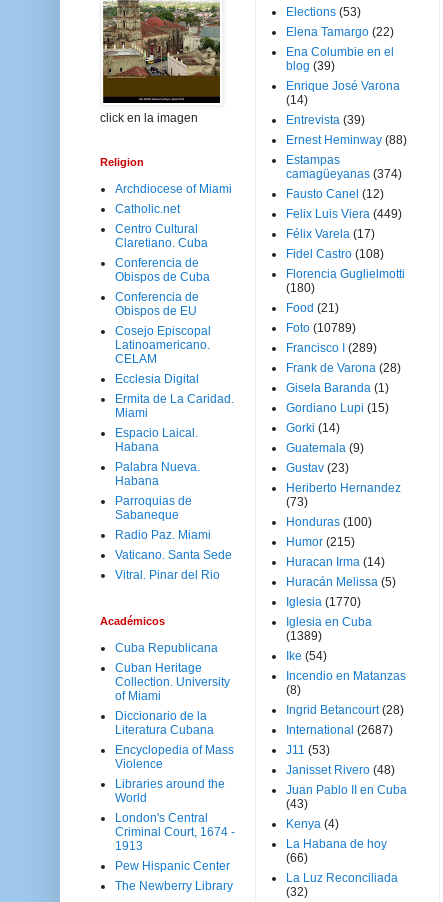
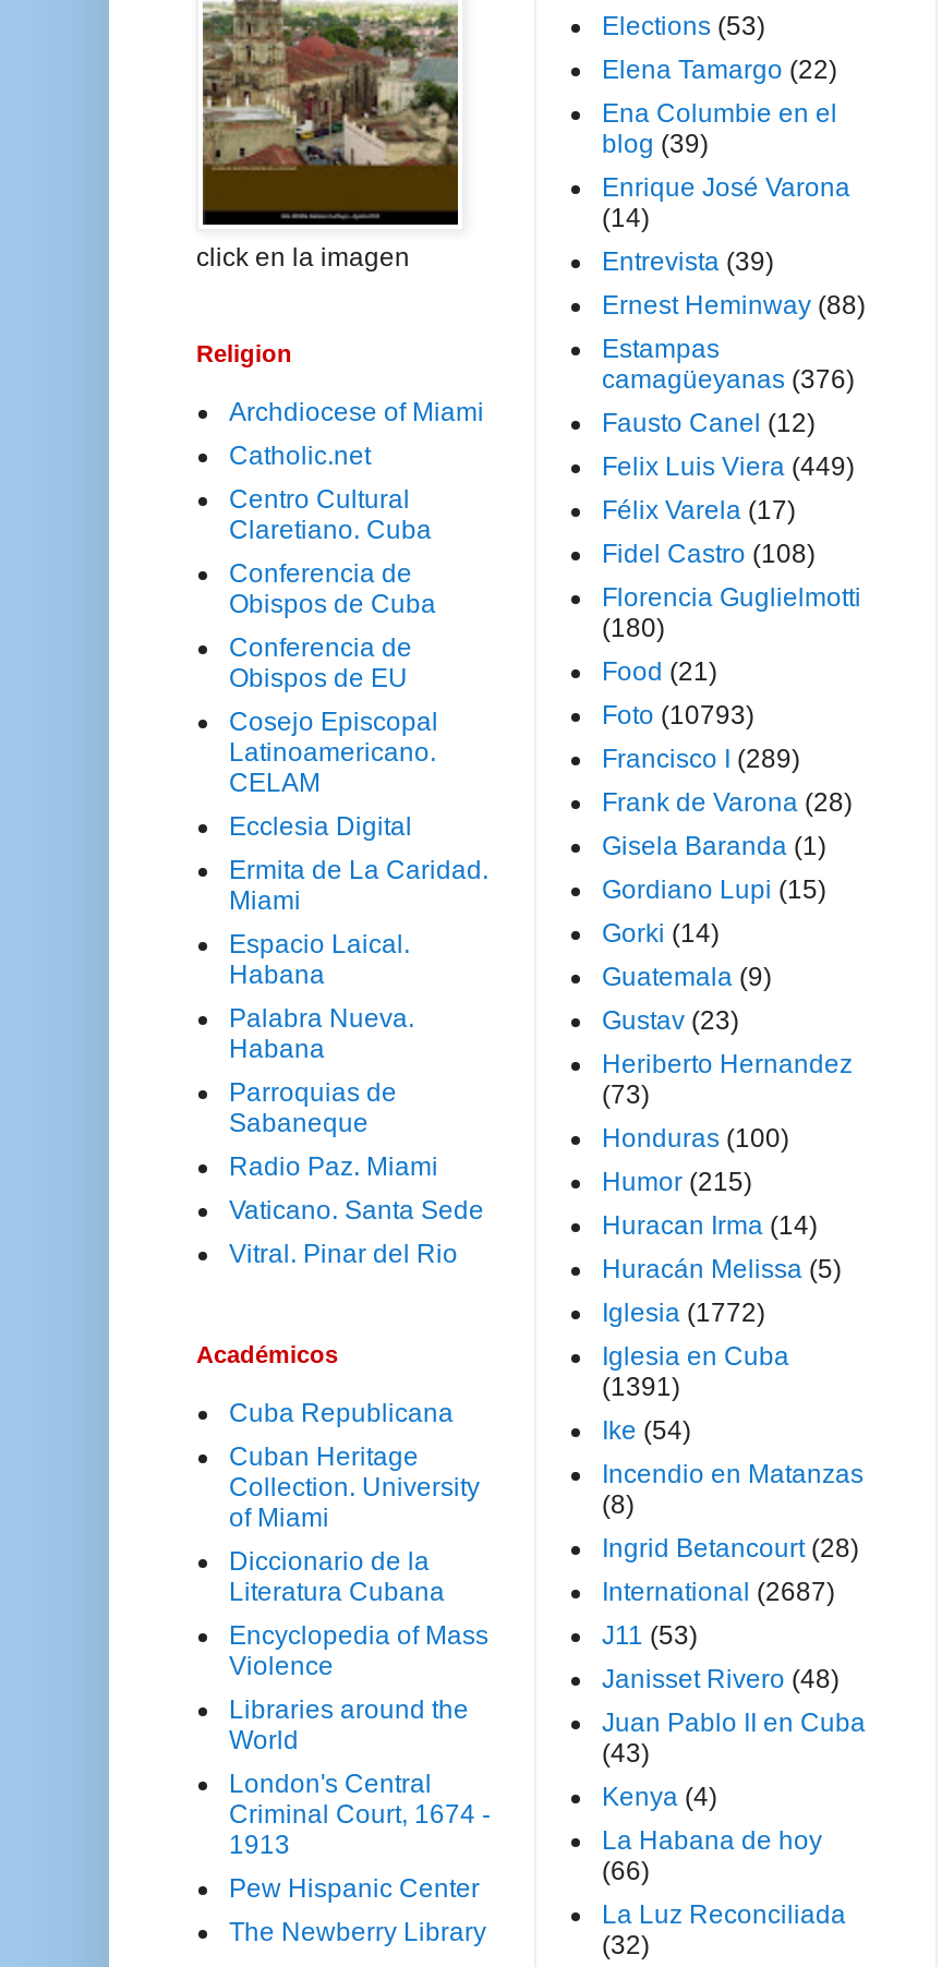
[286,167,402,181] camagüeyanas (374) -> [602,364,855,395] camagüeyanas (376)
[286,321,356,335] Foto (10789) -> [602,700,754,731] Foto (10793)
[286,595,361,609] Iglesia (1770) -> [602,1298,765,1328] Iglesia (1772)
[286,629,322,643] (1389) -> [602,1372,680,1402] (1391)

